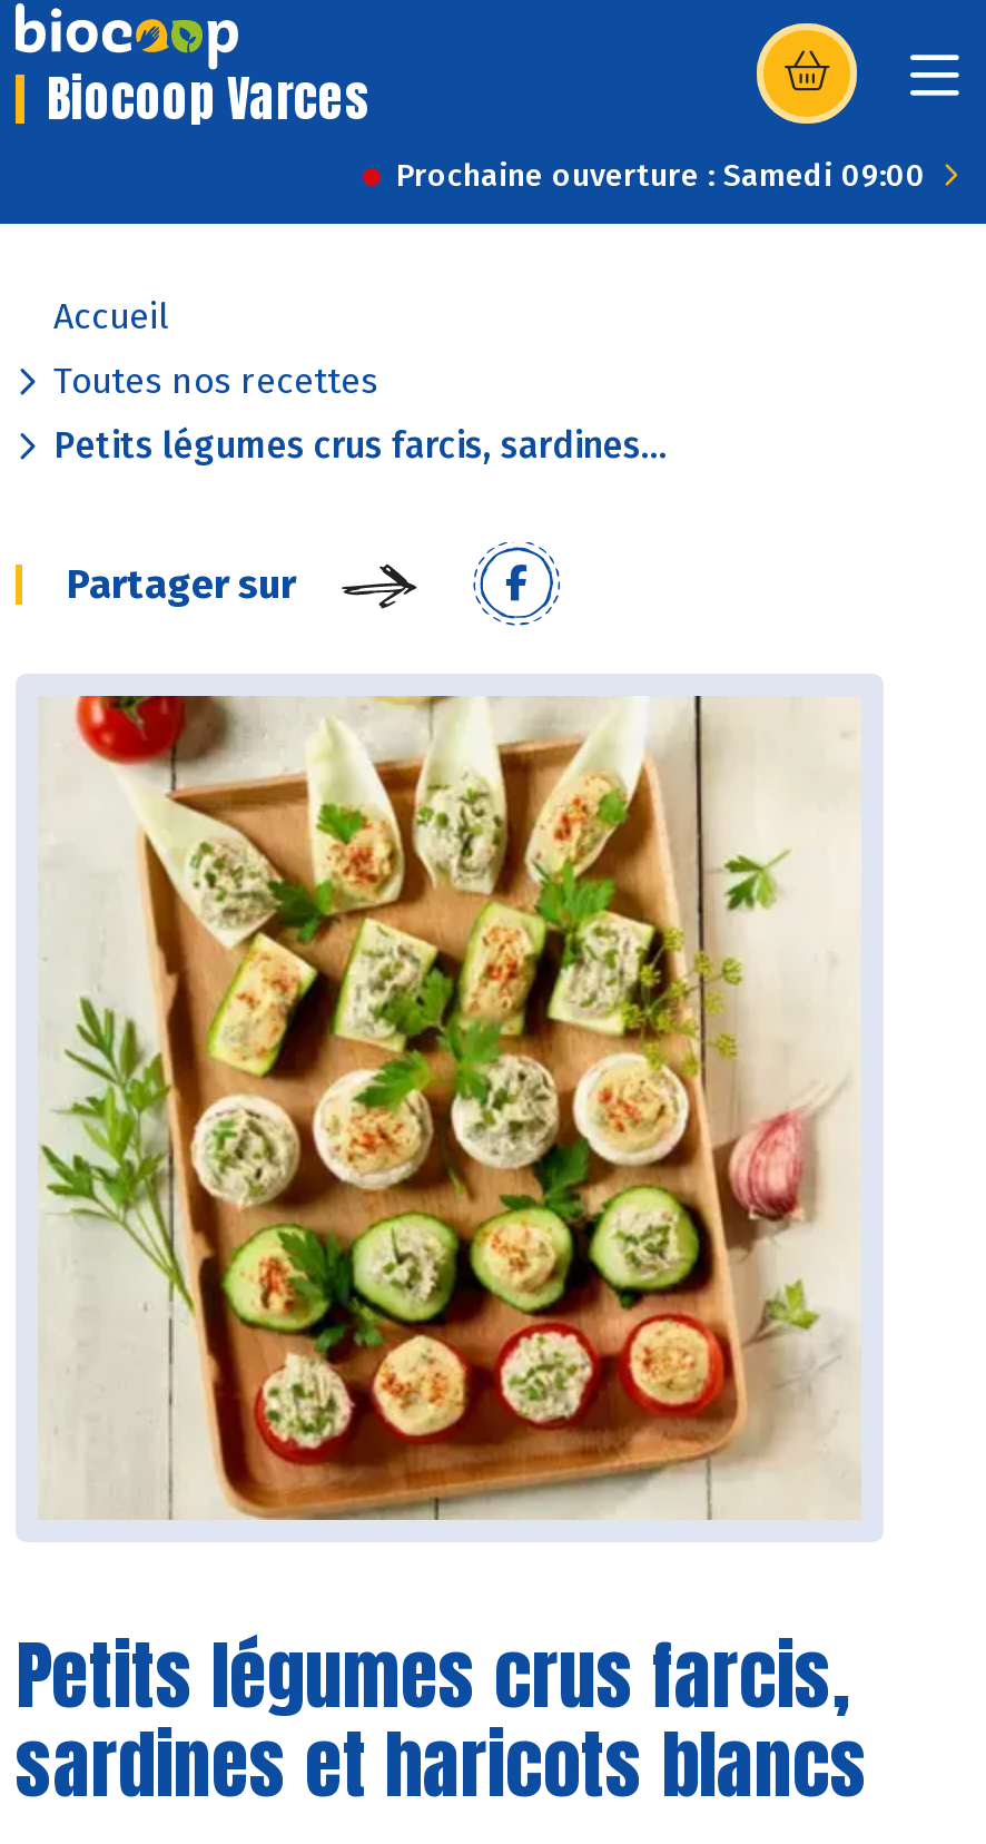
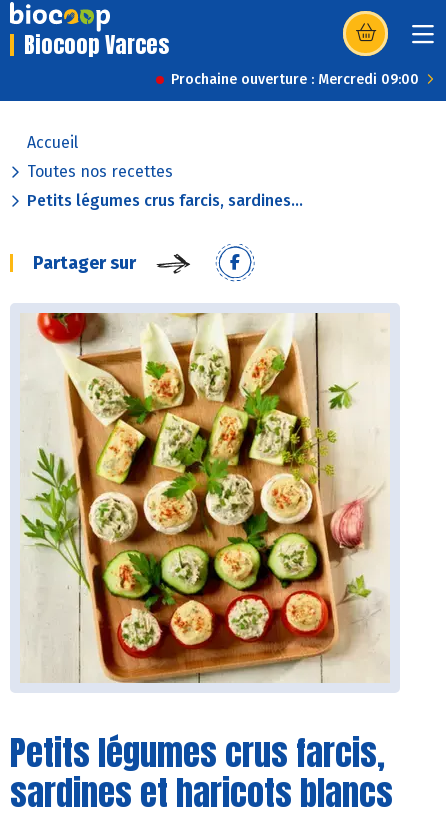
[396,157,926,195] Prochaine ouverture : Samedi 09:00 -> [171,71,419,88] Prochaine ouverture : Mercredi 09:00

